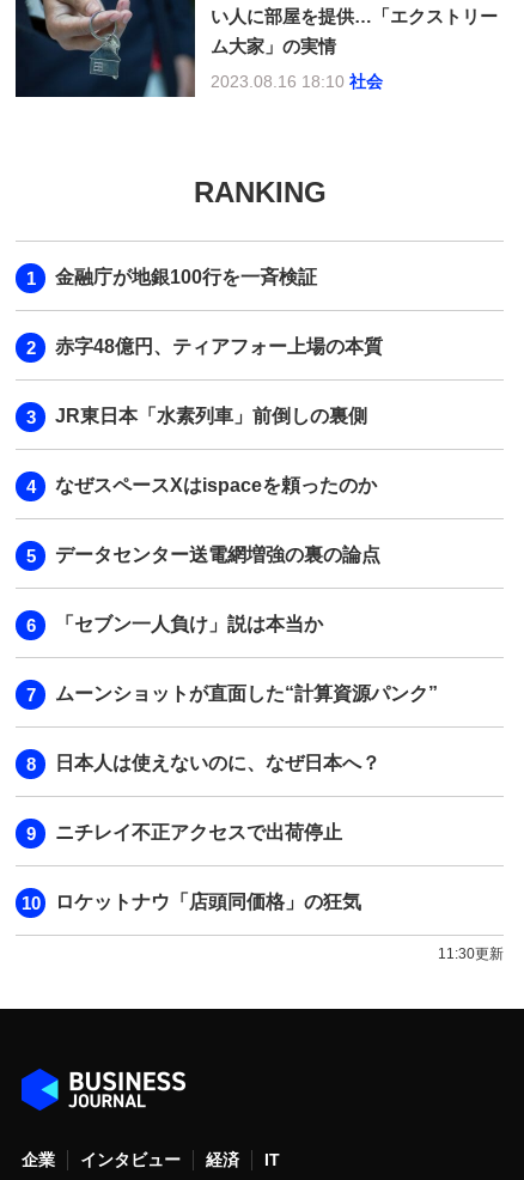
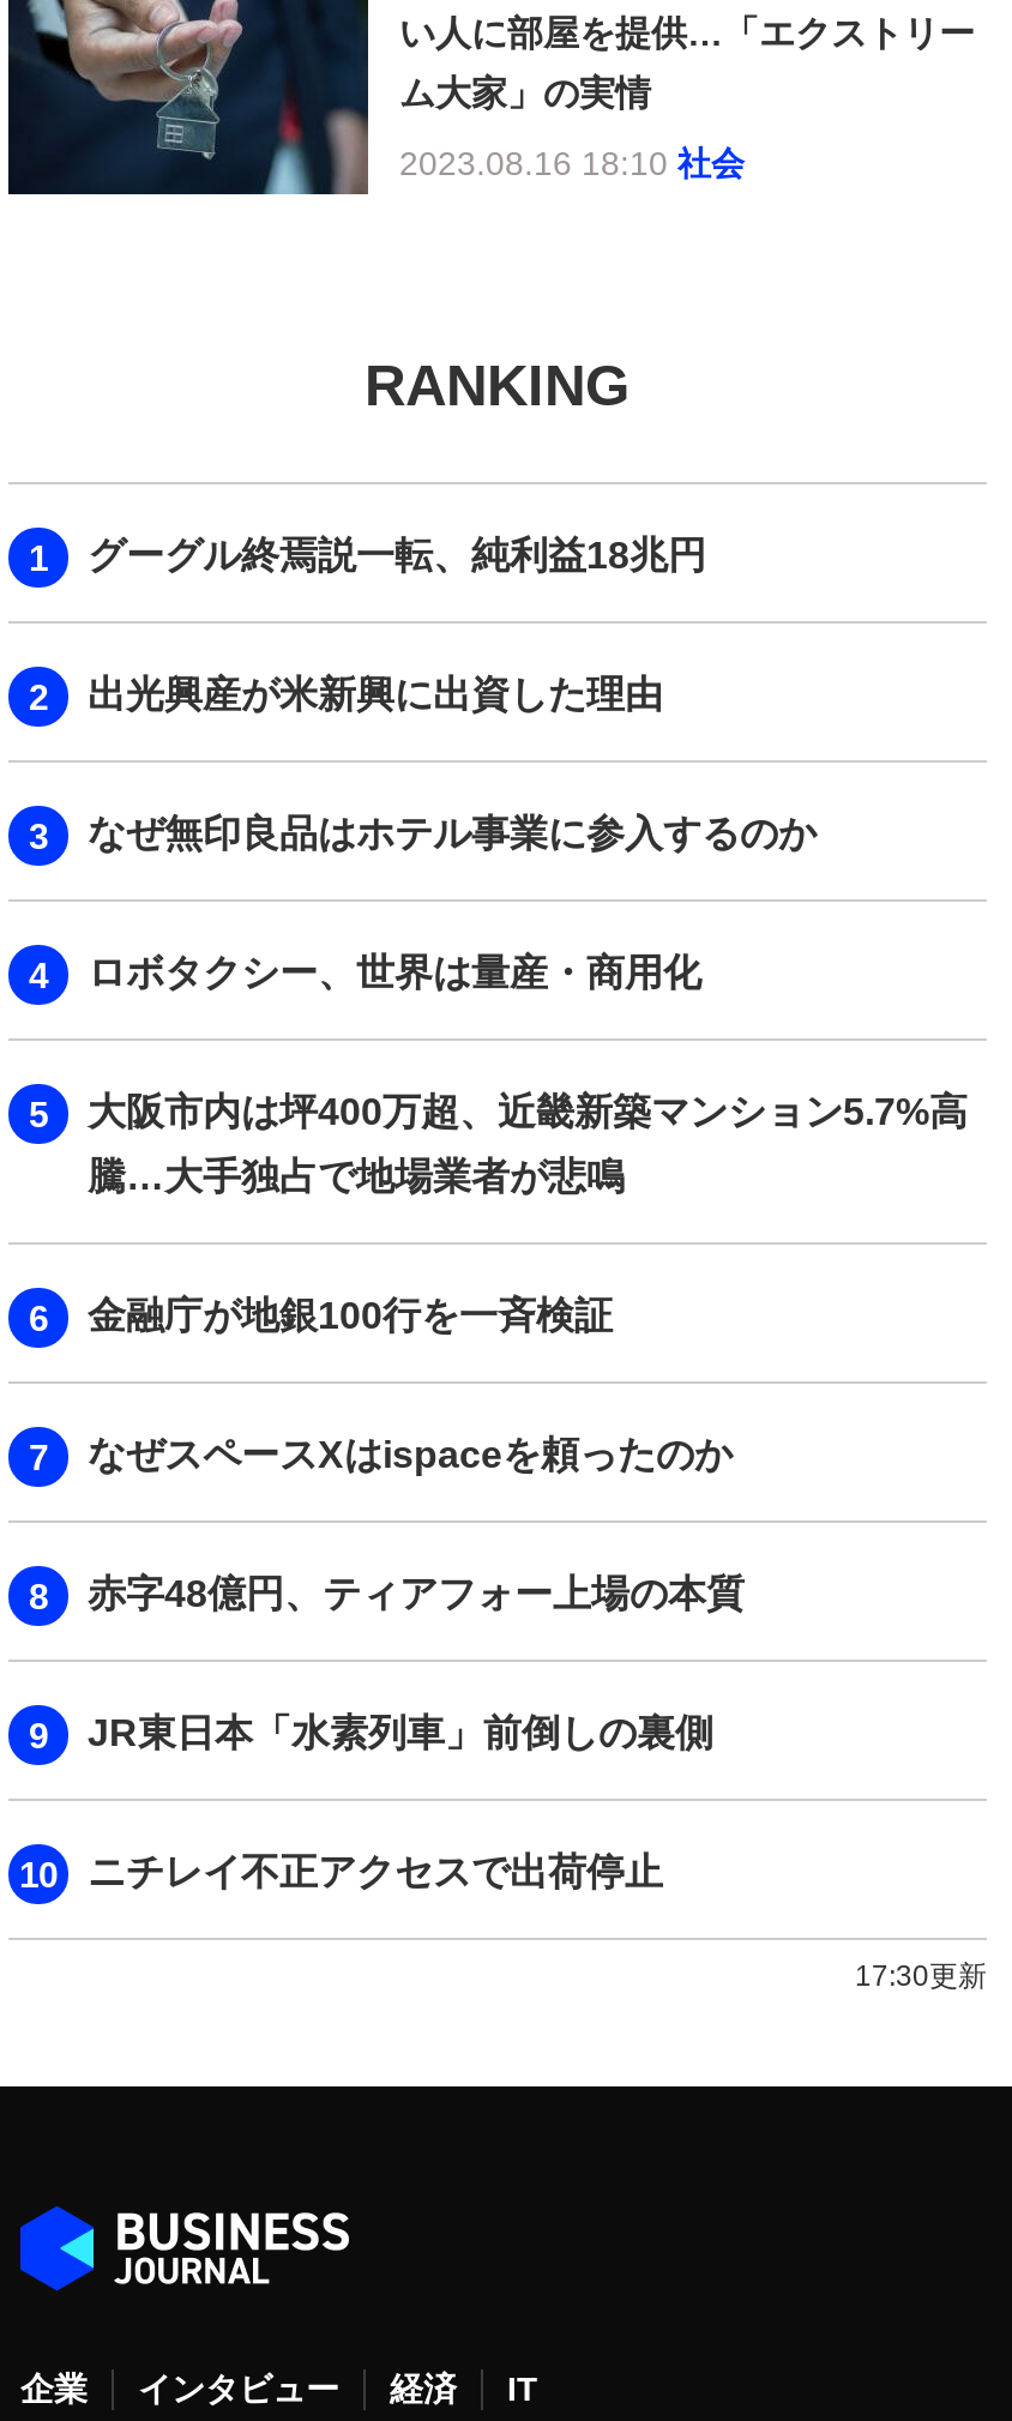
none -> [88,534,968,1196] グーグル終焉説一転、純利益18兆円 | 出光興産が米新興に出資した理由 | なぜ無印良品はホテル事業に参入するのか | ロボタクシー、世界は量産・商用化 | 大阪市内は坪400万超、近畿新築マンション5.7%高 | 騰…大手独占で地場業者が悲鳴
moved [55,266,317,287] -> [88,1294,613,1335]: 金融庁が地銀100行を一斉検証
moved [55,336,383,426] -> [88,1572,745,1752]: 赤字48億円、ティアフォー上場の本質 | JR東日本「水素列車」前倒しの裏側
moved [55,475,377,495] -> [88,1433,733,1474]: なぜスペースXはispaceを頼ったのか
[55,544,438,773] データセンター送電網増強の裏の論点 | 「セブン一人負け」説は本当か | ムーンショットが直面した“計算資源パンク” | 日本人は使えないのに、なぜ日本へ？ -> none
moved [55,822,342,842] -> [88,1850,663,1891]: ニチレイ不正アクセスで出荷停止
[55,891,504,962] ロケットナウ「店頭同価格」の狂気 | 11:30更新 -> [855,1958,987,1992] 17:30更新

